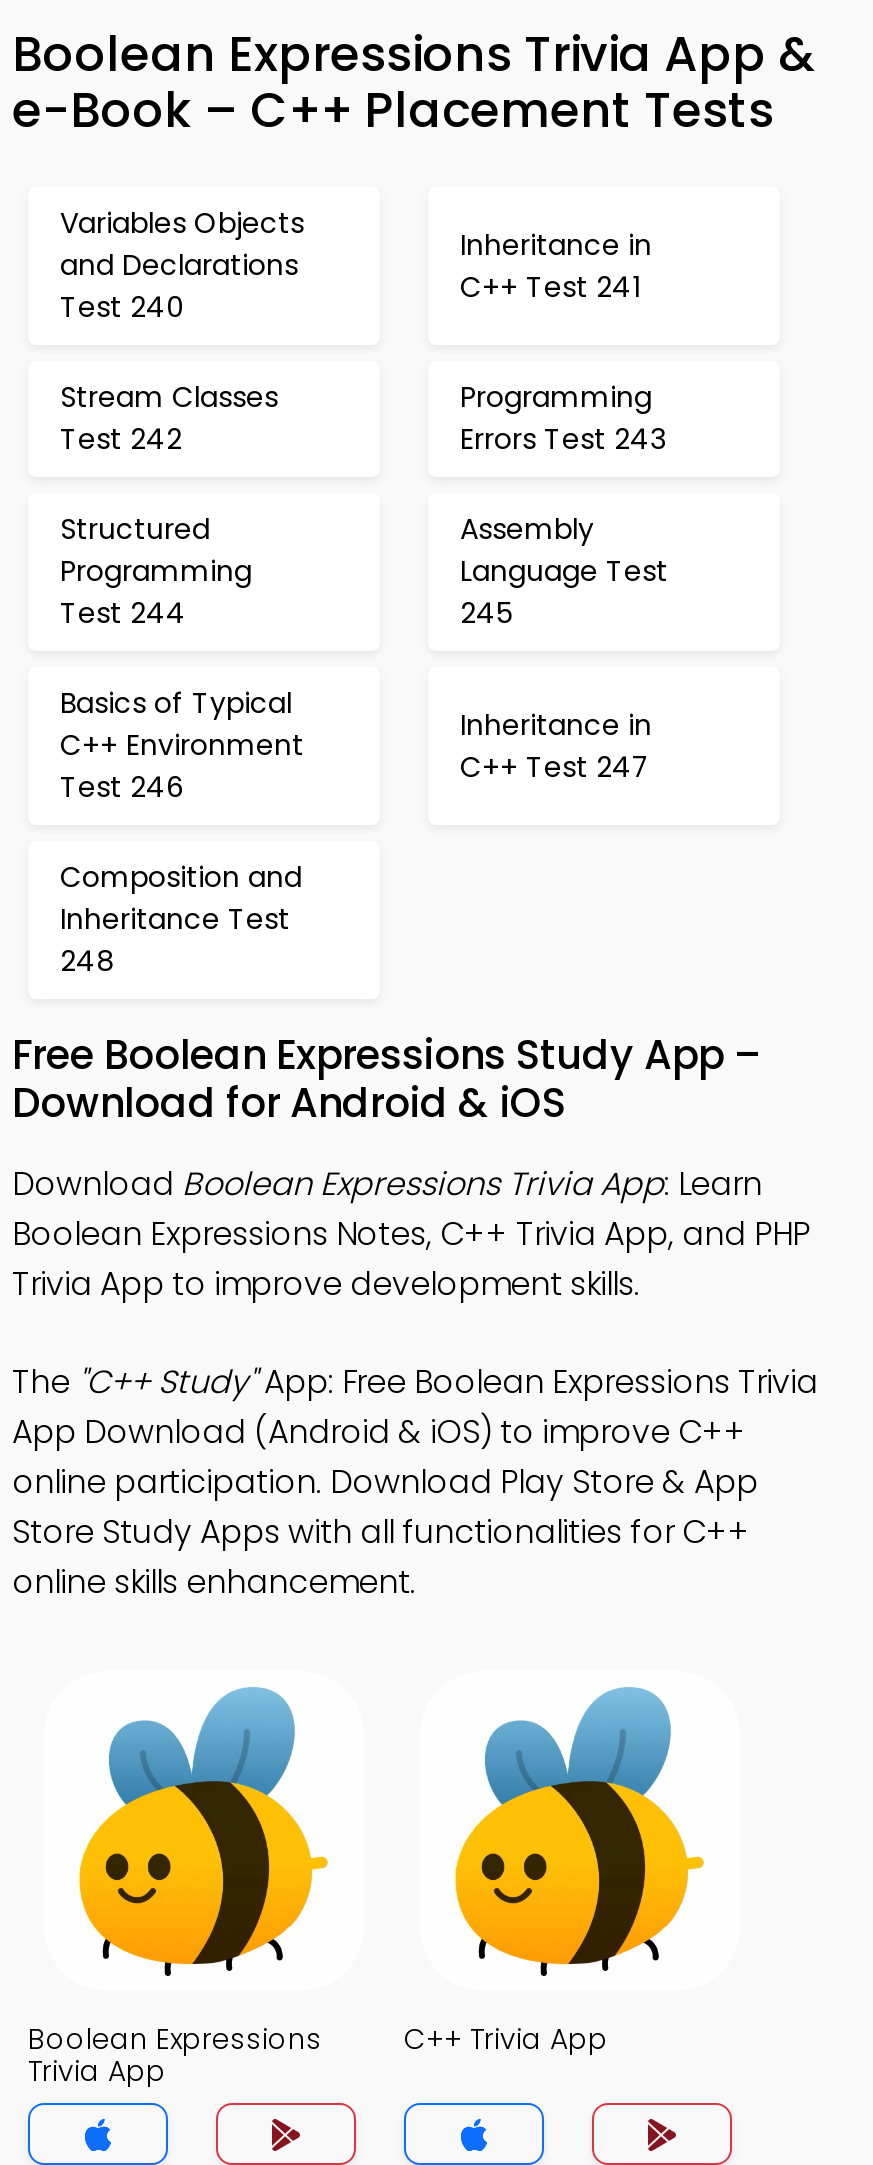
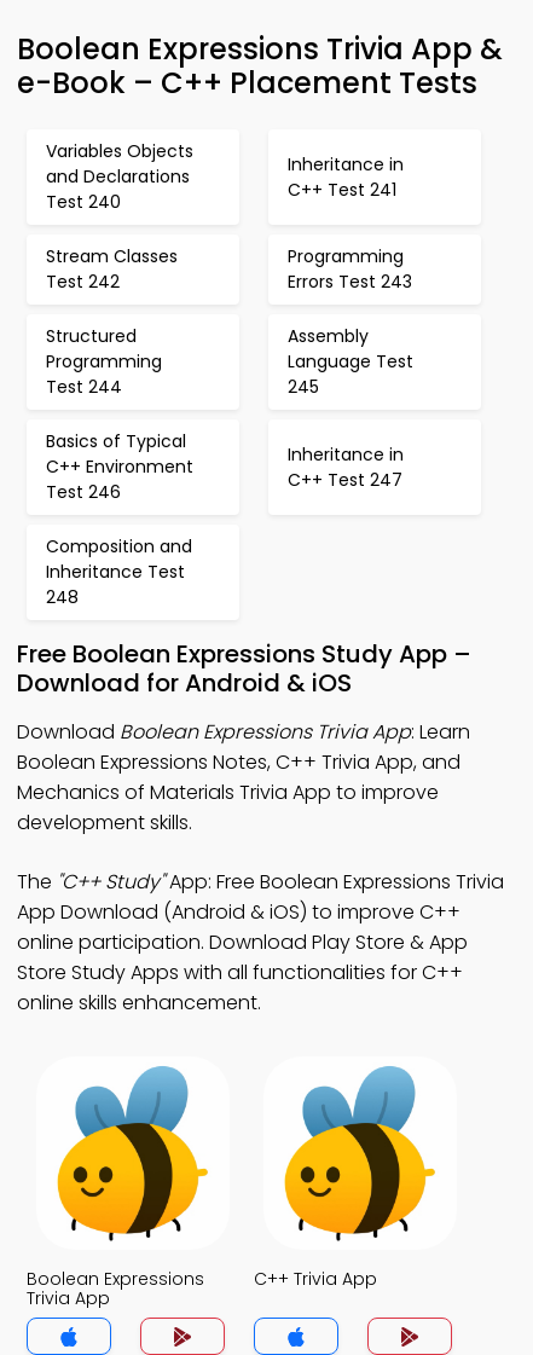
[12,1211,810,1307] Boolean Expressions Notes, C++ Trivia App, and PHP | Trivia App to improve development skills. -> [17,748,460,836] Boolean Expressions Notes, C++ Trivia App, and | Mechanics of Materials Trivia App to improve | development skills.

